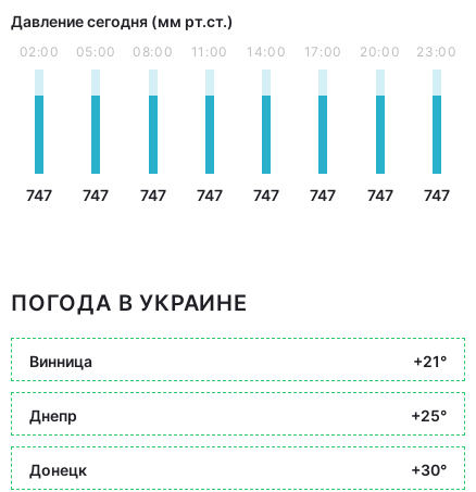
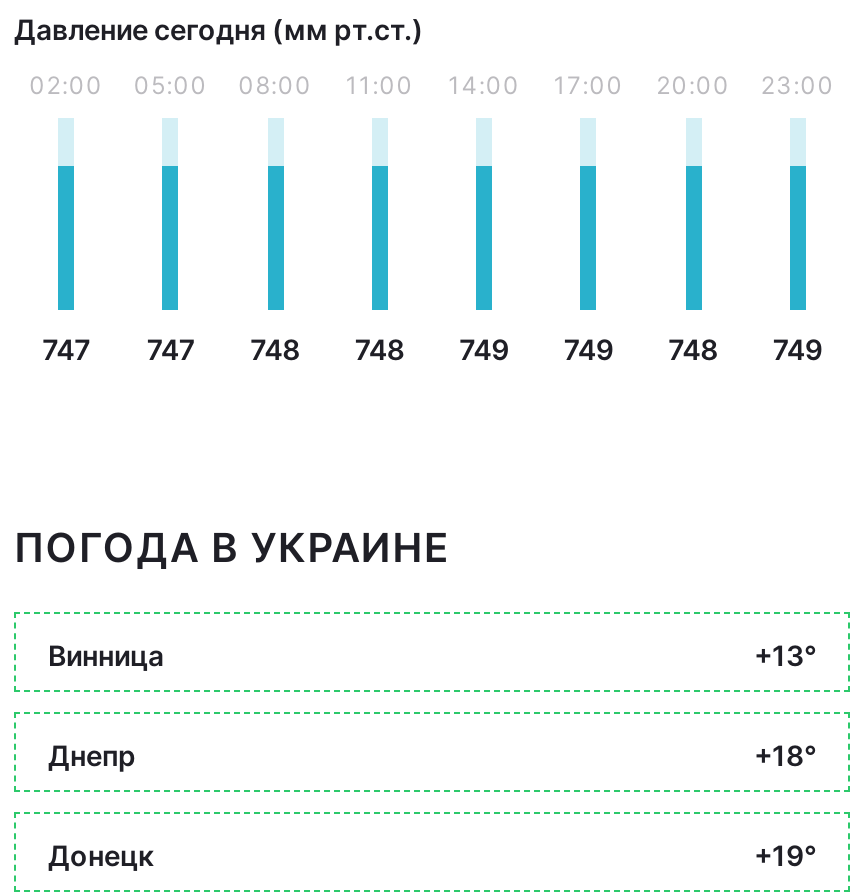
[140,186,166,204] 747 -> [250,332,300,366] 748
[197,186,223,204] 747 -> [355,332,405,366] 748
[253,186,279,204] 747 -> [459,332,509,366] 749
[310,186,336,204] 747 -> [564,332,614,366] 749
[367,186,393,204] 747 -> [668,332,718,366] 748
[424,186,450,204] 747 -> [773,332,823,366] 749
[413,351,447,370] +21° -> [754,637,816,671] +13°
[411,406,447,424] +25° -> [754,737,816,771] +18°
[411,460,447,478] +30° -> [754,837,816,871] +19°

